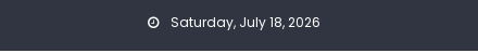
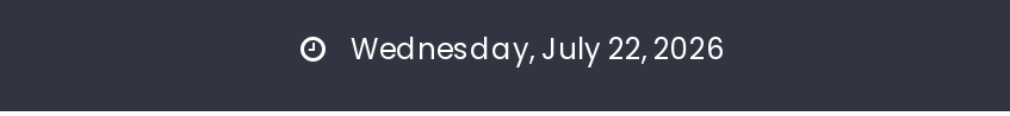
[167,13,320,31] Saturday, July 18, 2026 -> [343,28,725,69] Wednesday, July 22, 2026

